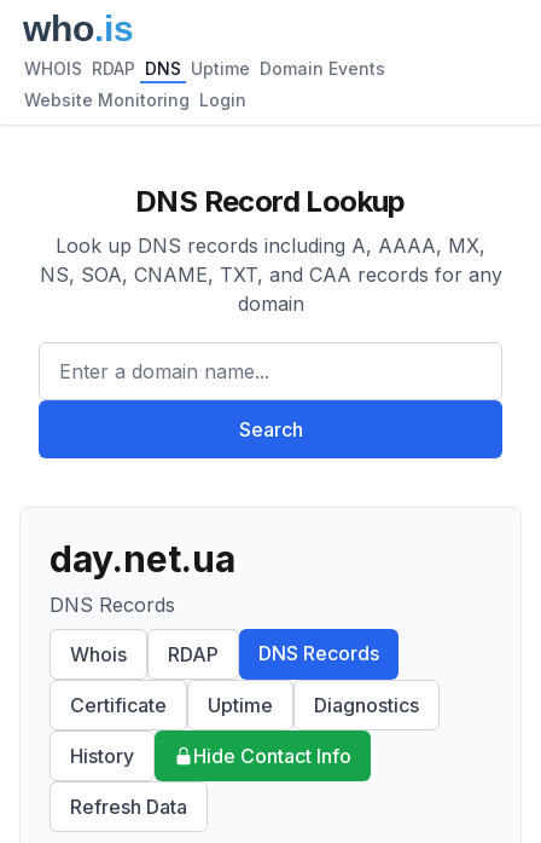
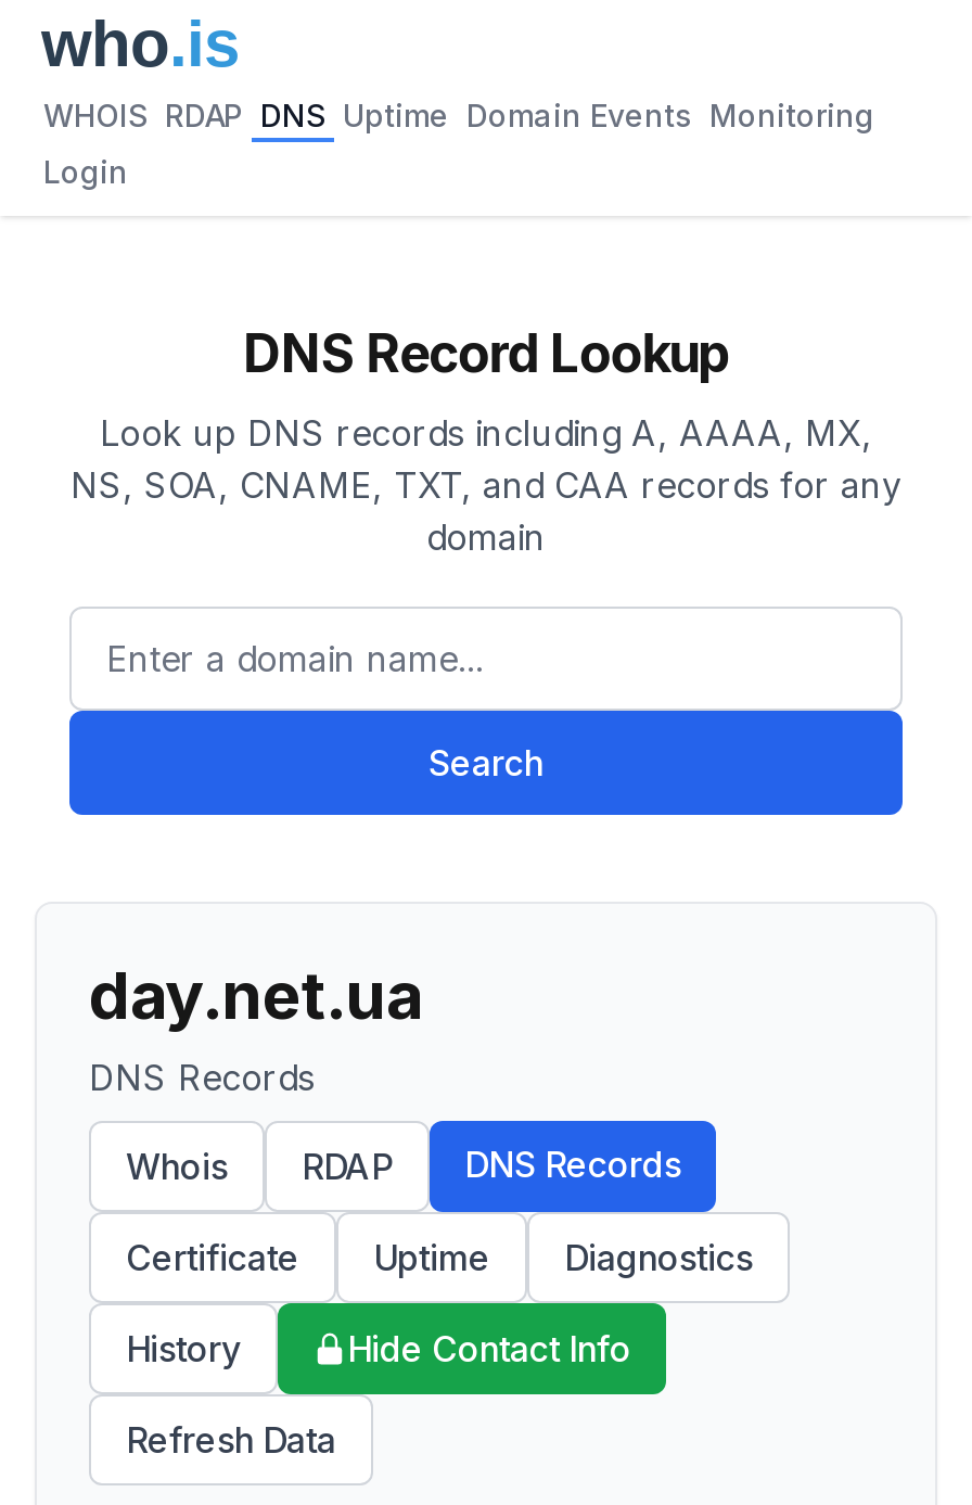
[24,58,385,79] WHOIS RDAP DNS Uptime Domain Events -> [43,97,874,133] WHOIS RDAP DNS Uptime Domain Events Monitoring
[24,90,246,110] Website Monitoring Login -> [43,153,128,190] Login

